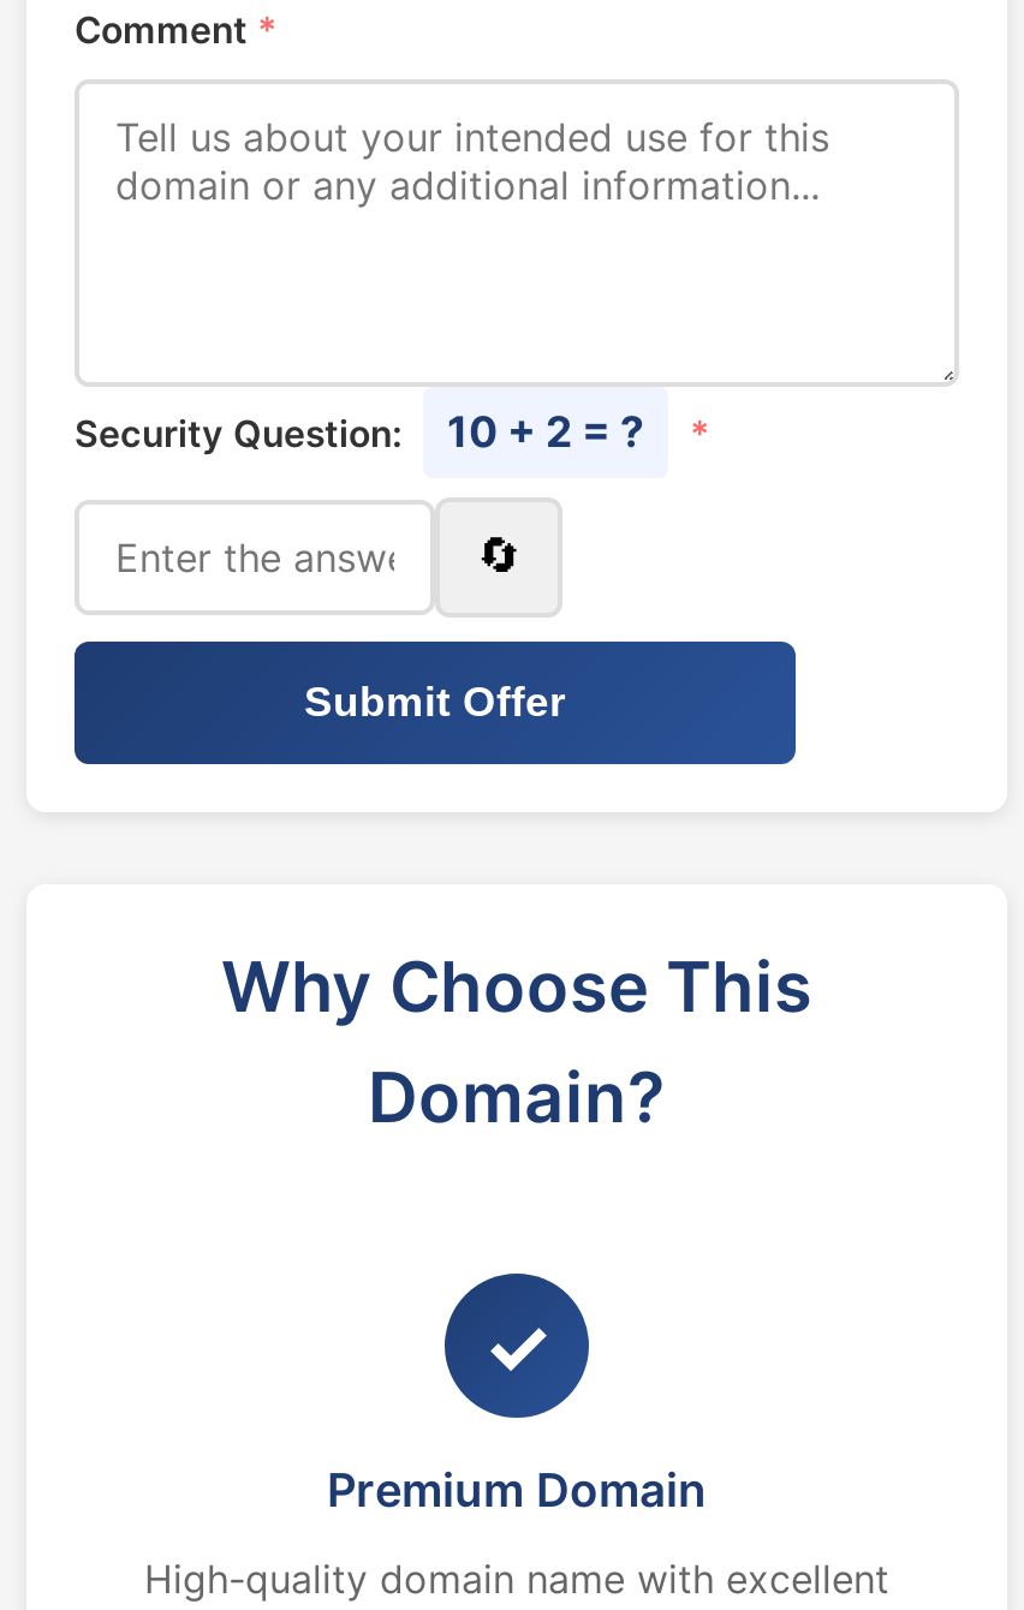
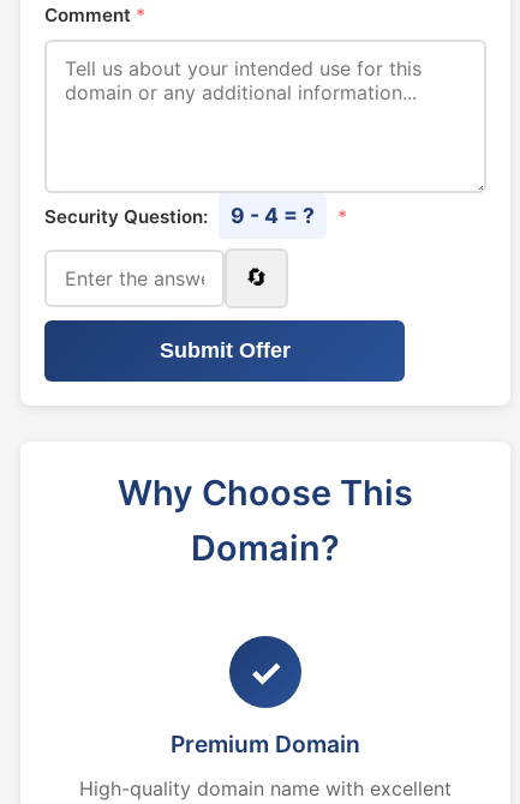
[447,406,644,457] 10 + 2 = ? -> [231,203,315,228] 9 - 4 = ?

